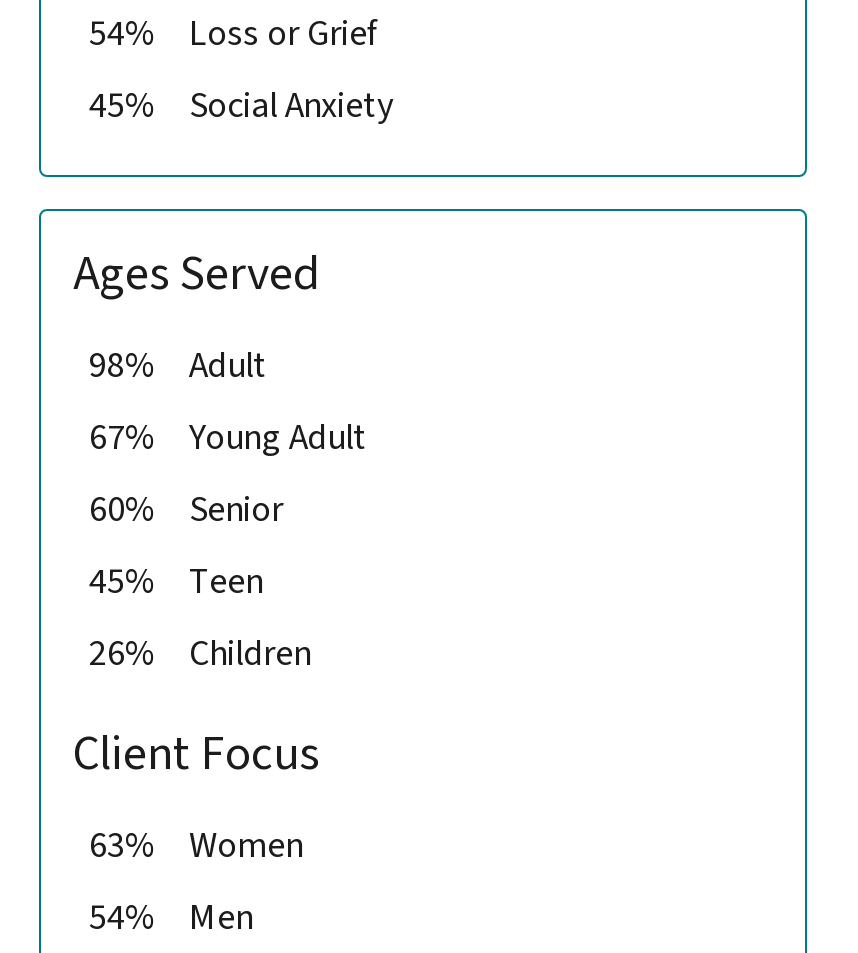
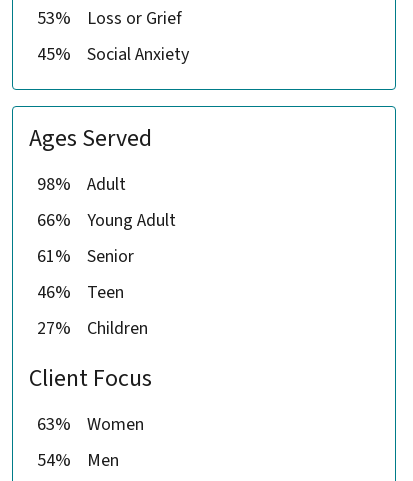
[89,9,379,59] 54% Loss or Grief -> [37,5,182,30] 53% Loss or Grief
[89,413,367,463] 67% Young Adult -> [37,207,176,232] 66% Young Adult
[89,485,283,535] 60% Senior -> [37,243,134,268] 61% Senior
[89,557,263,607] 45% Teen -> [37,279,124,304] 46% Teen
[89,629,311,679] 26% Children -> [37,315,148,340] 27% Children

